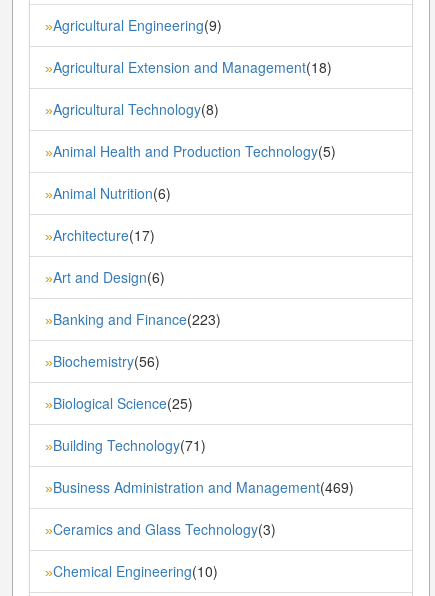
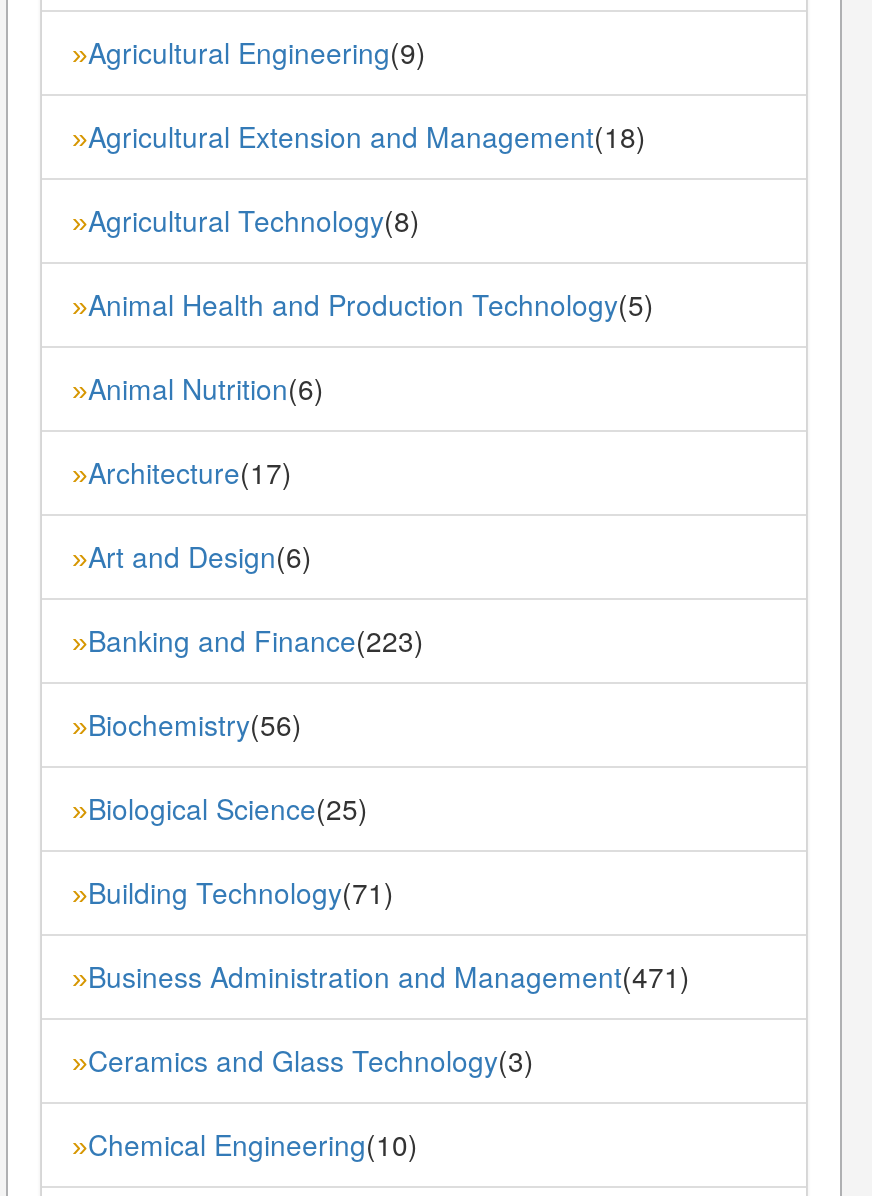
[45,477,354,497] »Business Administration and Management(469) -> [72,956,690,996] »Business Administration and Management(471)

